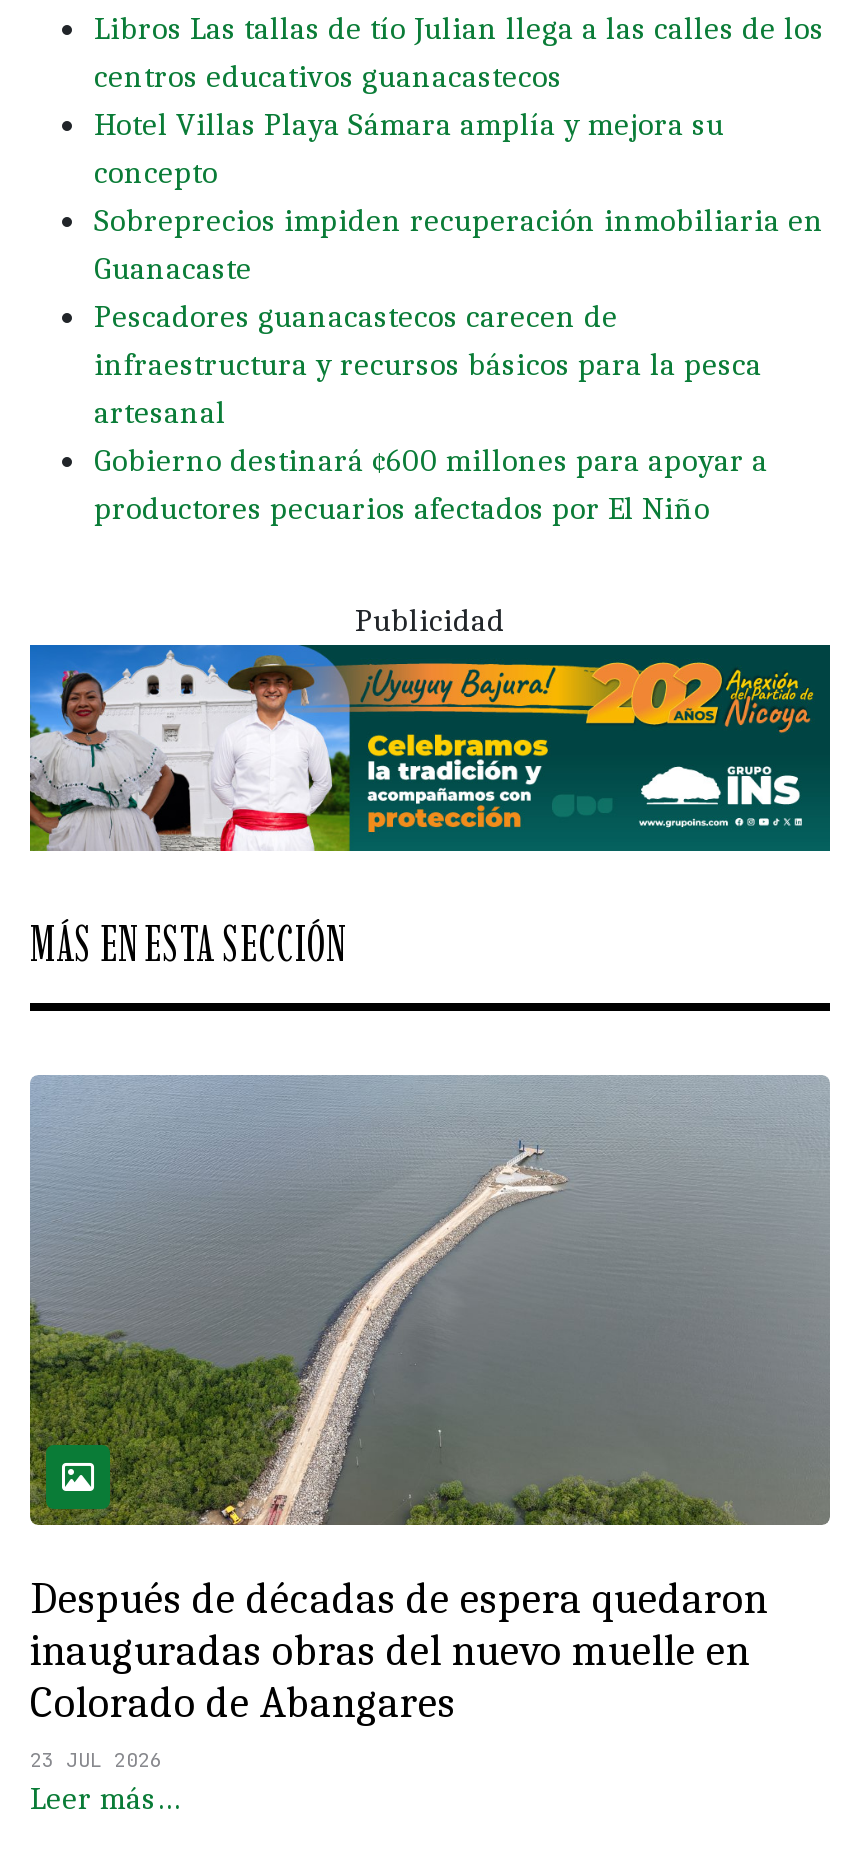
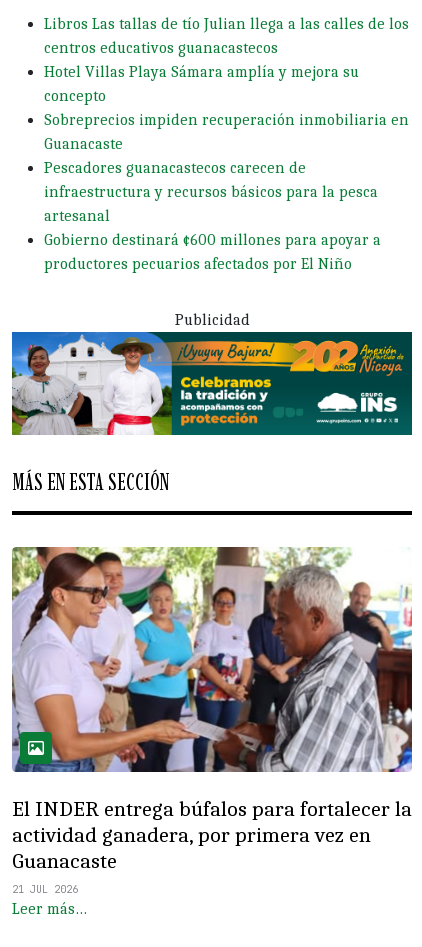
[28,1073,832,1773] [image] | Después de décadas de espera quedaron | inauguradas obras del nuevo muelle en | Colorado de Abangares | 23 JUL 2026 -> [11,546,413,896] [image] | El INDER entrega búfalos para fortalecer la | actividad ganadera, por primera vez en | Guanacaste | 21 JUL 2026

